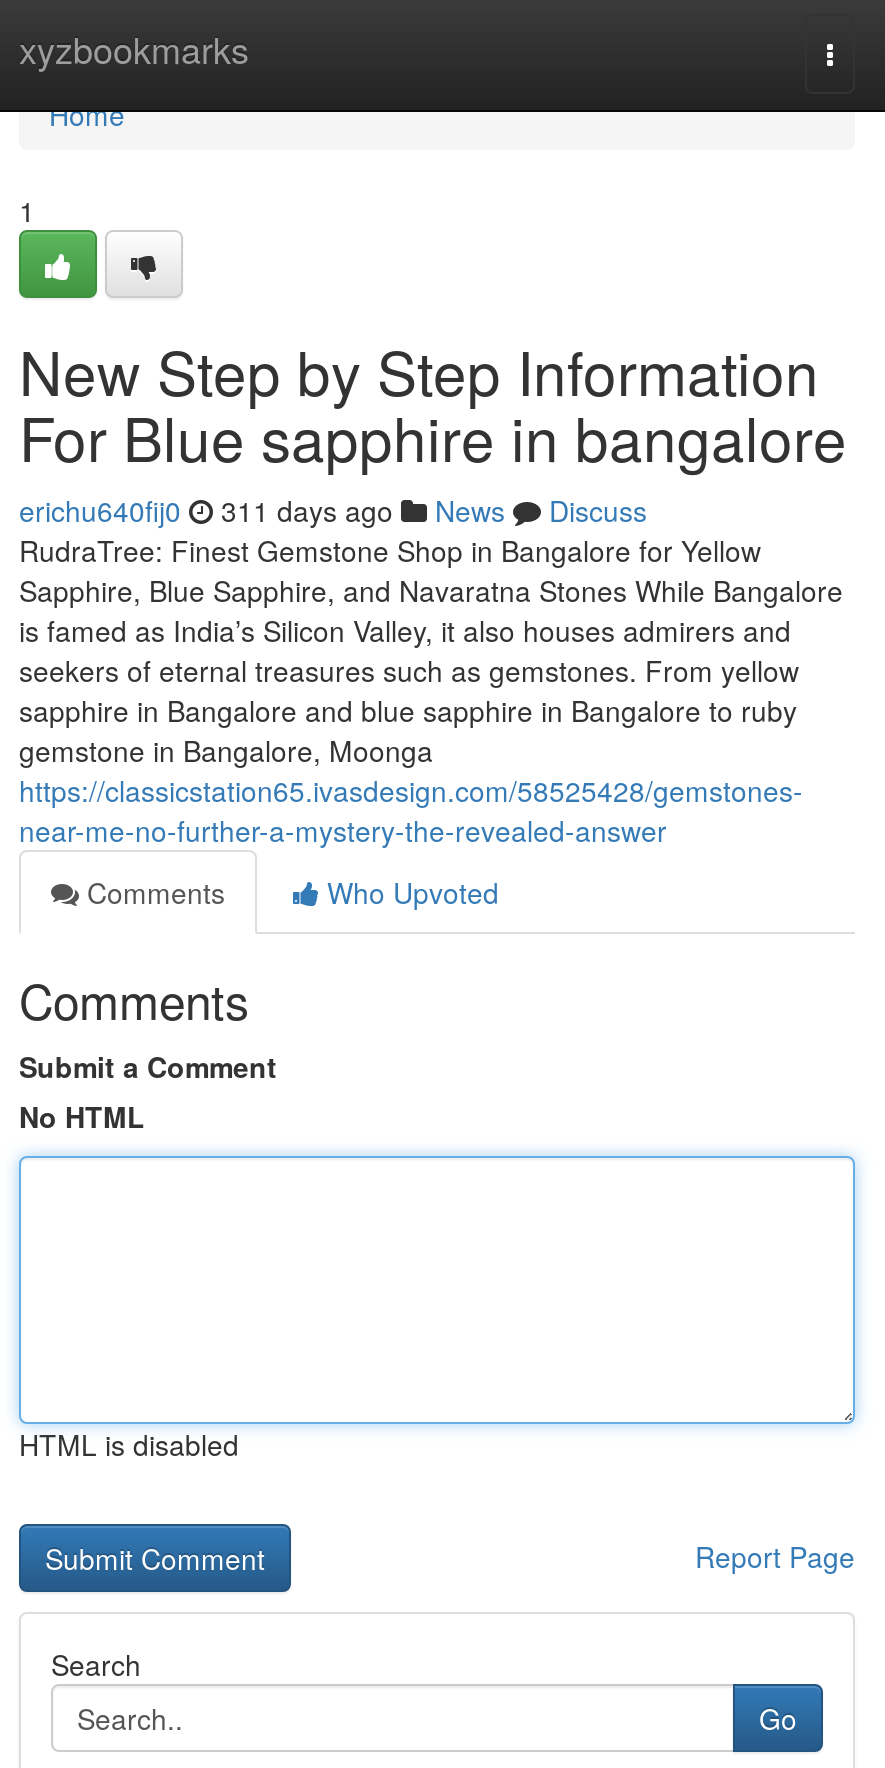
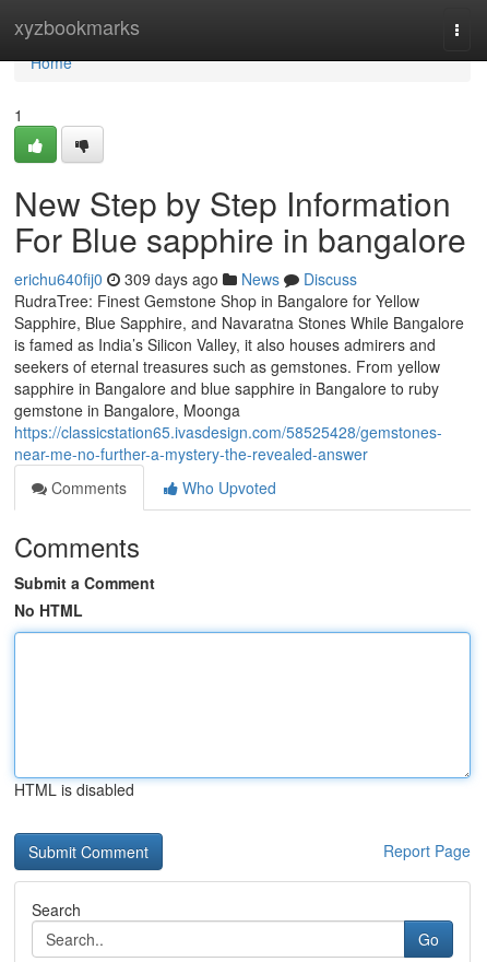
[221,490,393,530] 311 days ago -> [124,268,218,290] 309 days ago

